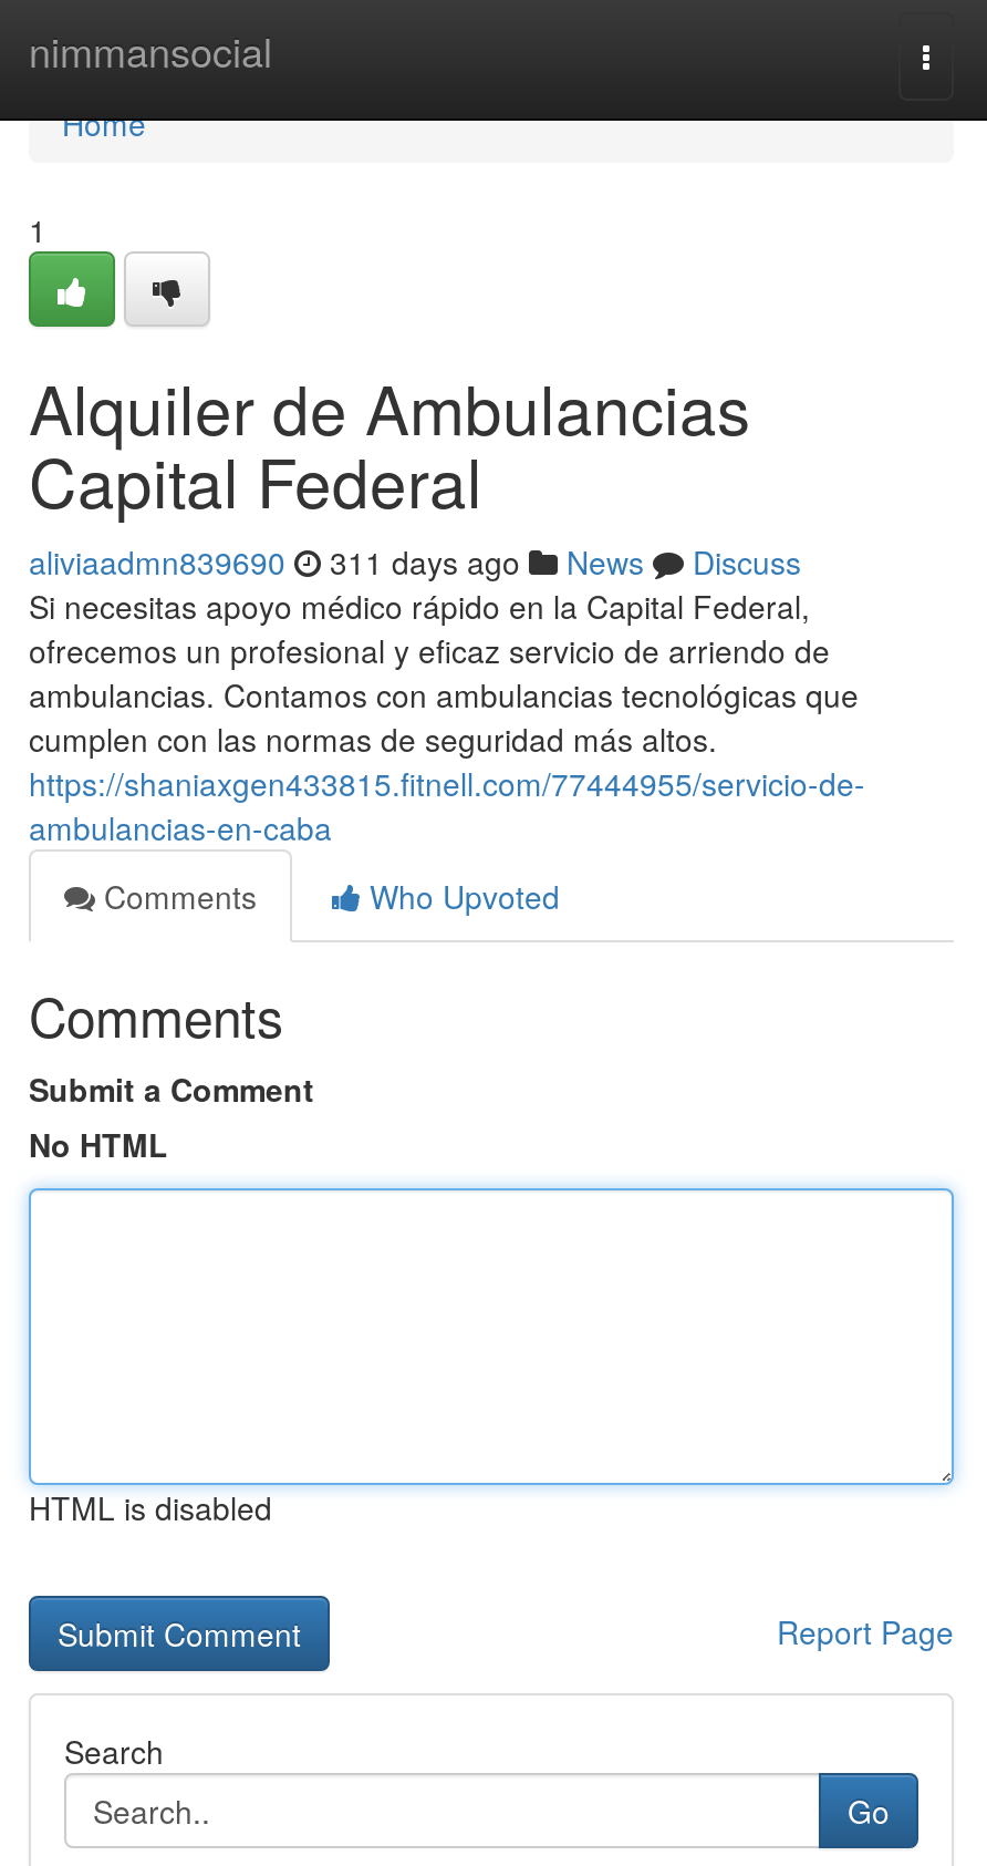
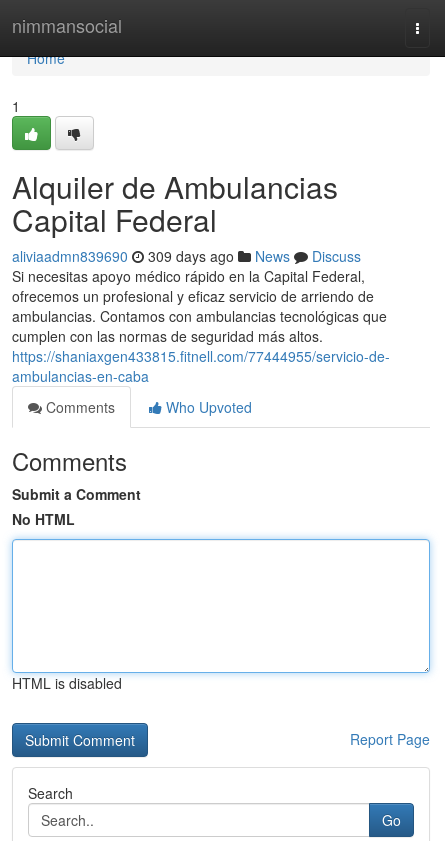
[29,539,801,584] aliviaadmn839690 311 days ago News Discuss -> [12,246,361,266] aliviaadmn839690 309 days ago News Discuss

